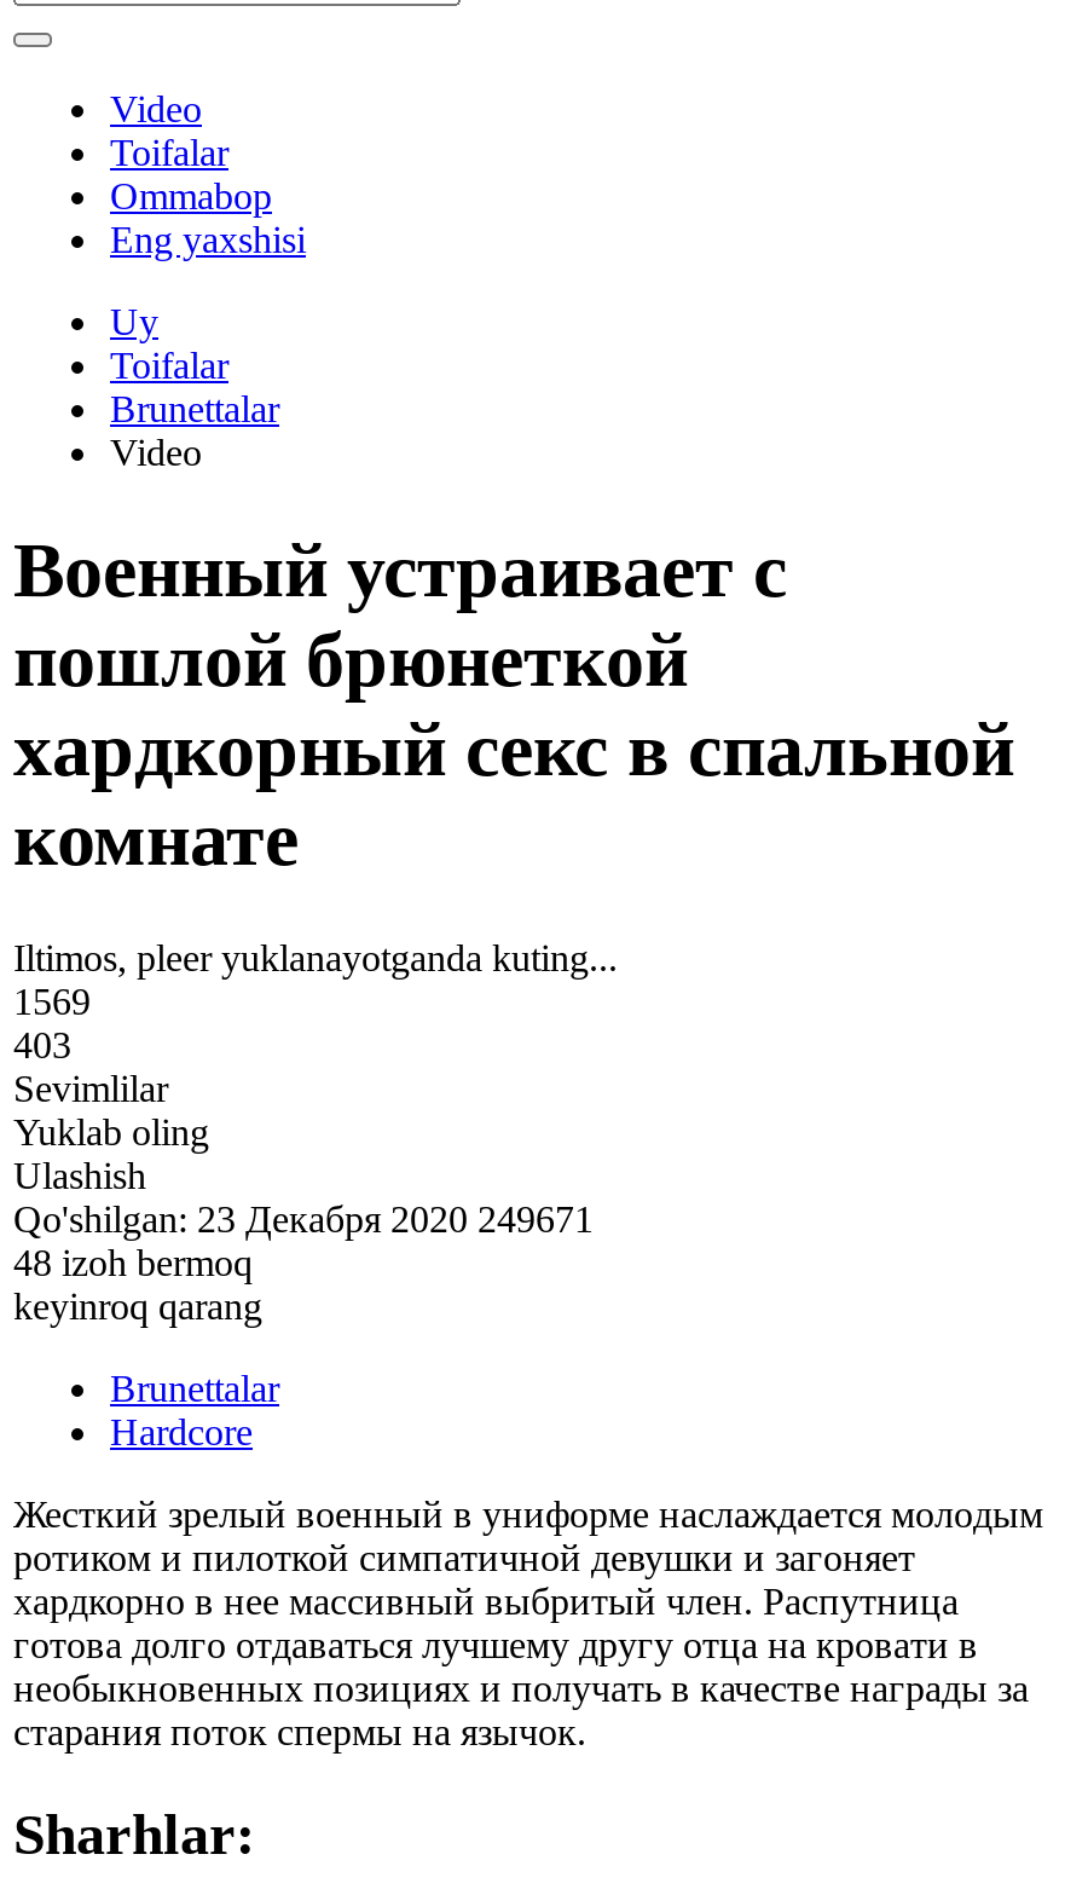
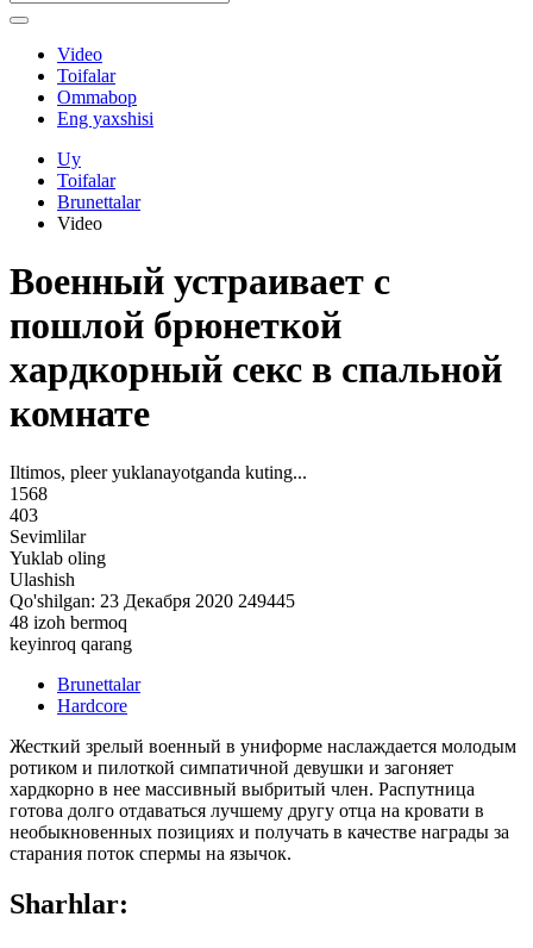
[13,981,91,1022] 1569 -> [10,483,48,504] 1568
[13,1198,594,1239] Qo'shilgan: 23 Декабря 2020 249671 -> [10,591,295,611] Qo'shilgan: 23 Декабря 2020 249445

